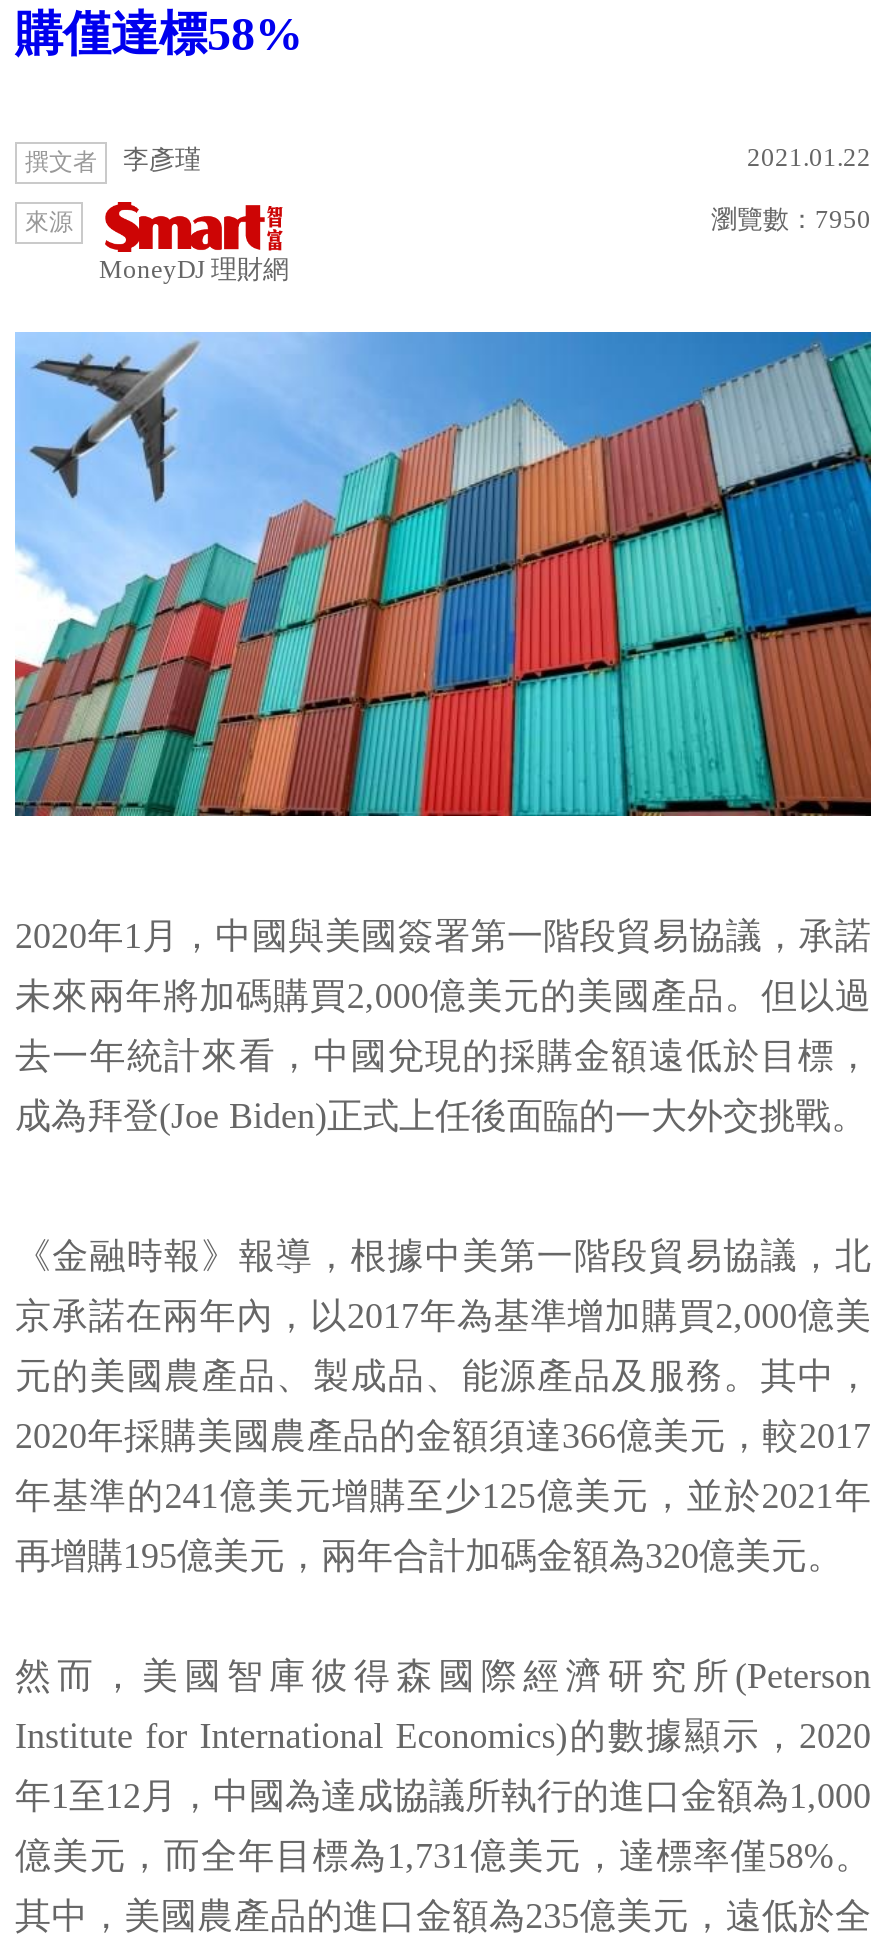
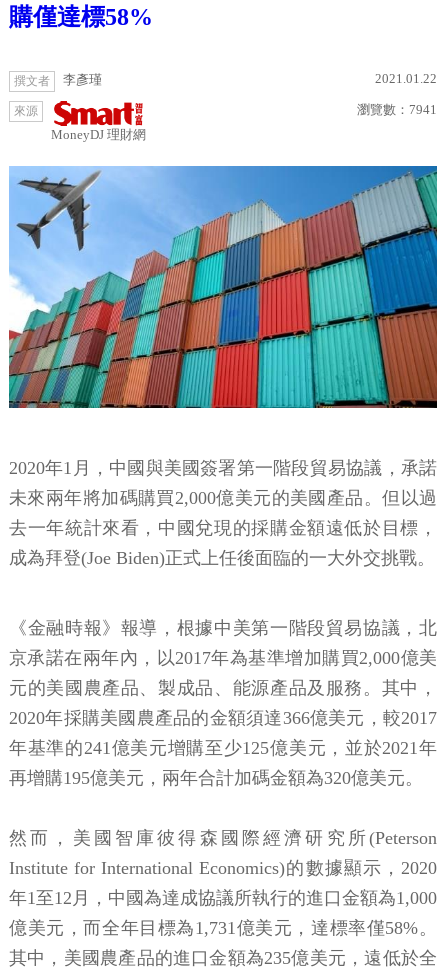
[711,204,871,234] 瀏覽數：7950 -> [357,102,437,117] 瀏覽數：7941

